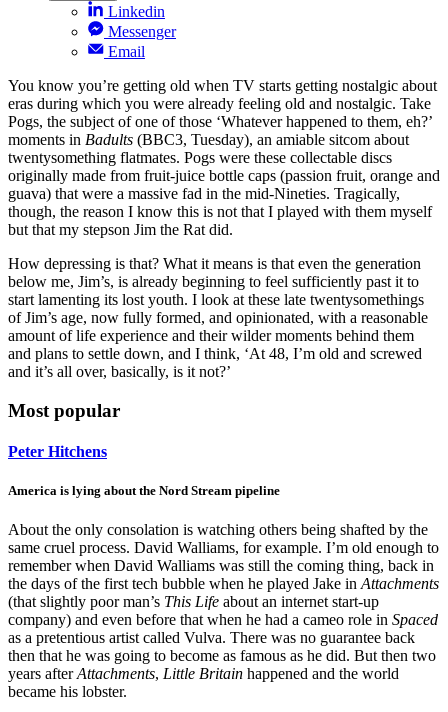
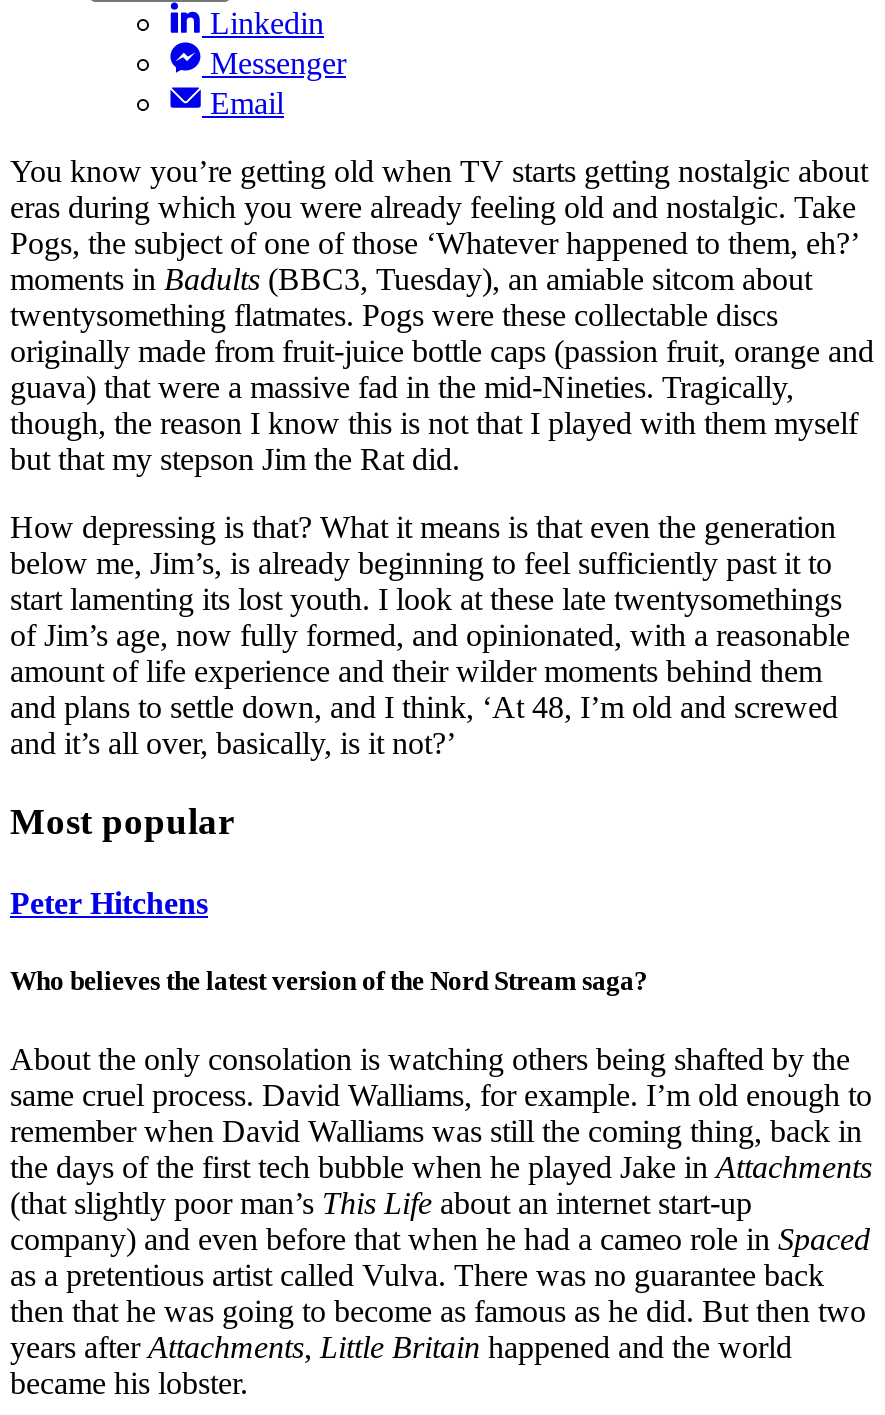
[8,483,280,498] America is lying about the Nord Stream pipeline -> [10,966,648,996] Who believes the latest version of the Nord Stream saga?

